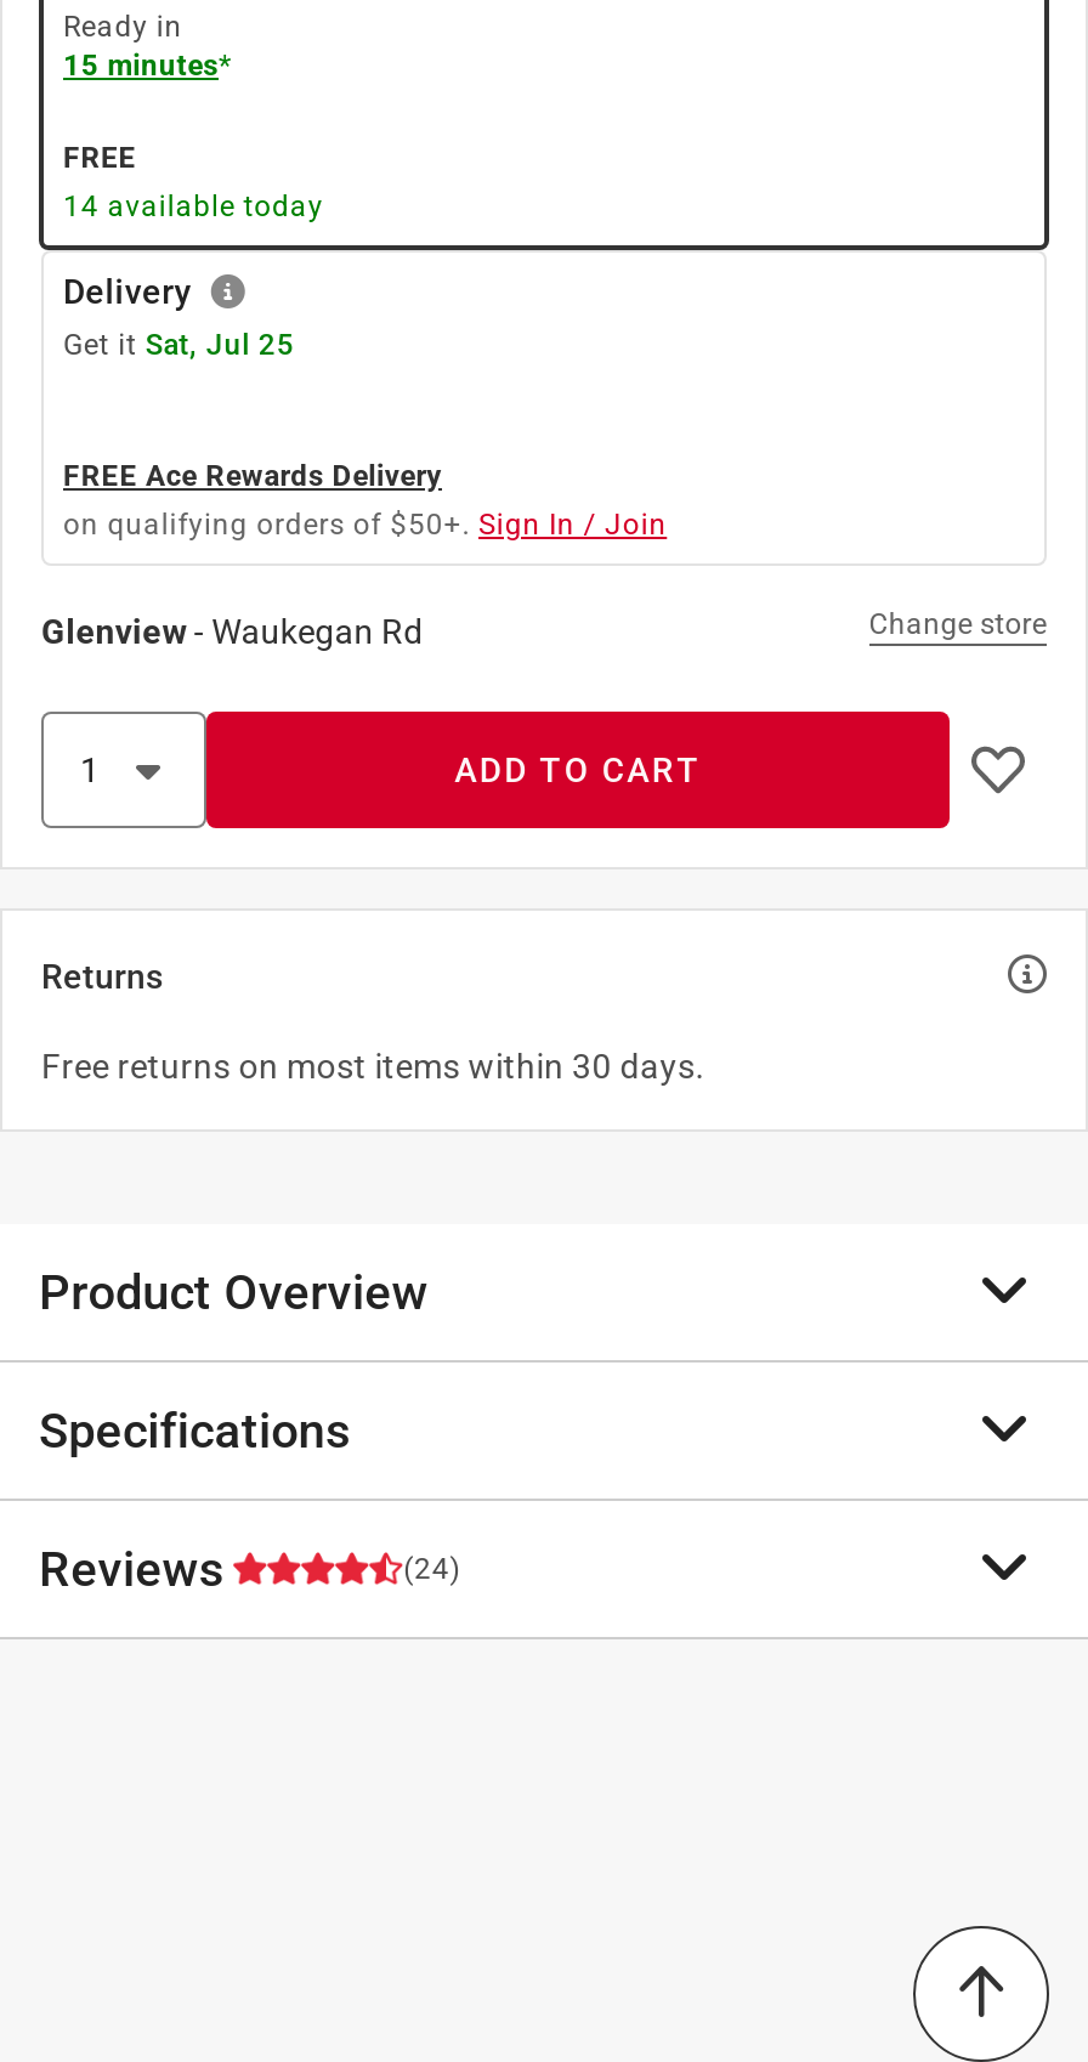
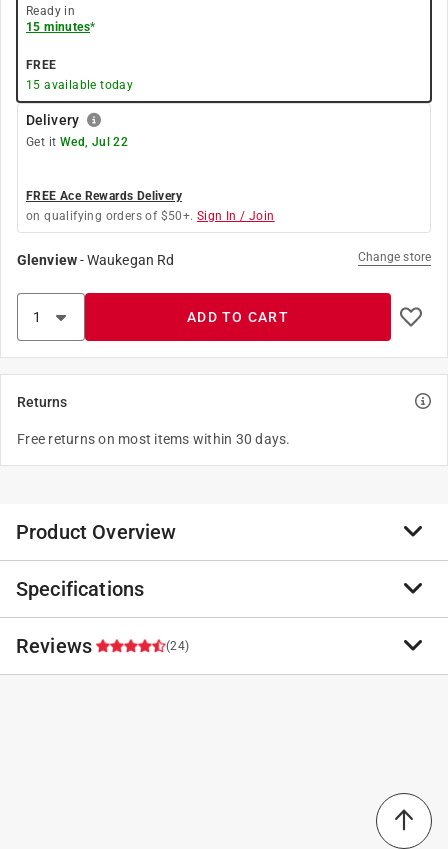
[63,189,323,223] 14 available today -> [26,78,133,92] 15 available today
[63,328,294,362] Get it Sat, Jul 25 -> [26,135,128,149] Get it Wed, Jul 22

